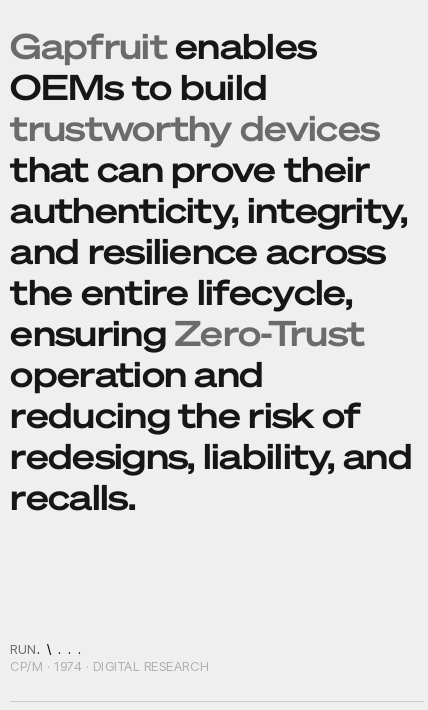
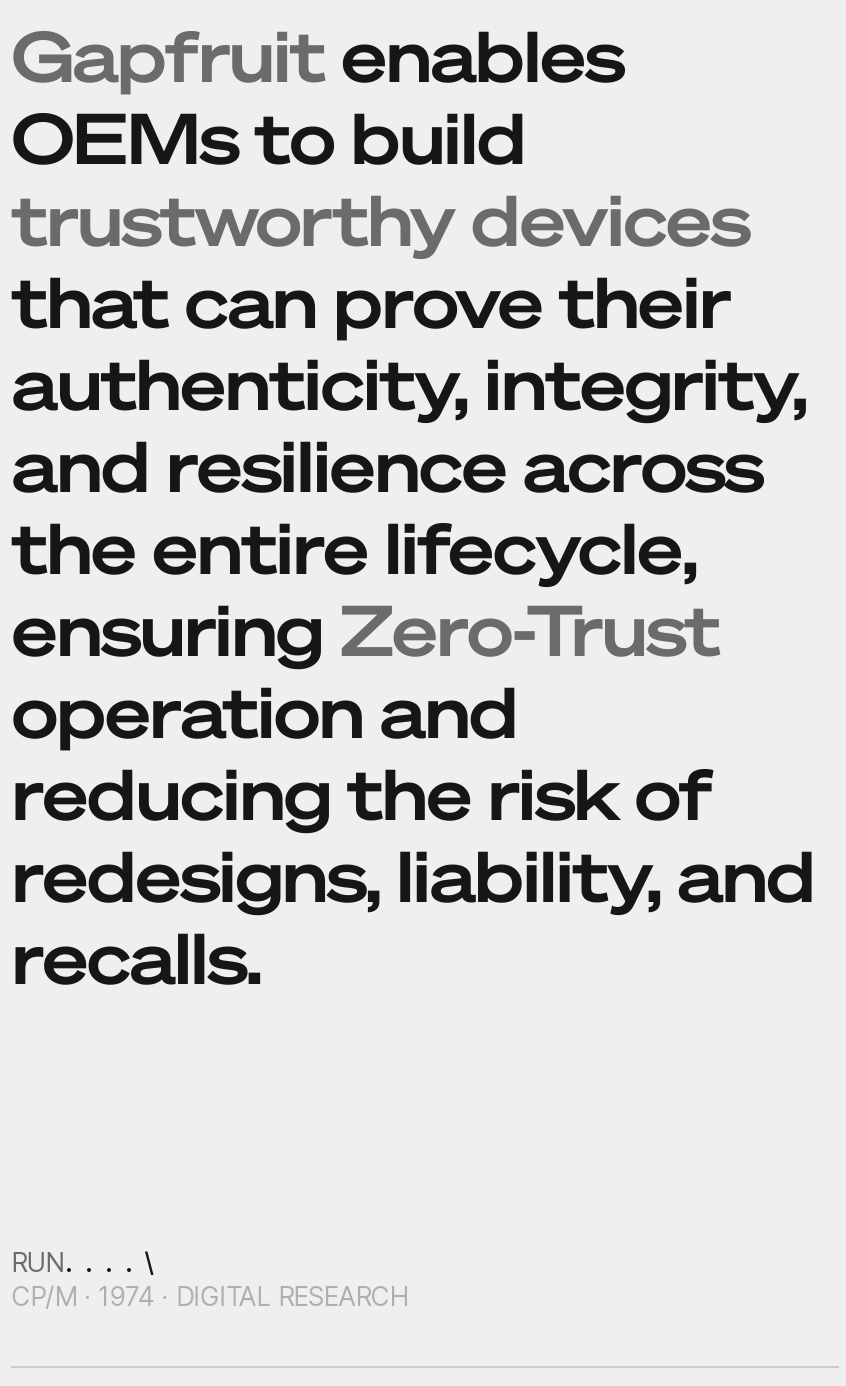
[10,641,83,657] RUN. . . \ . -> [12,1245,157,1278] RUN \ . . . .

